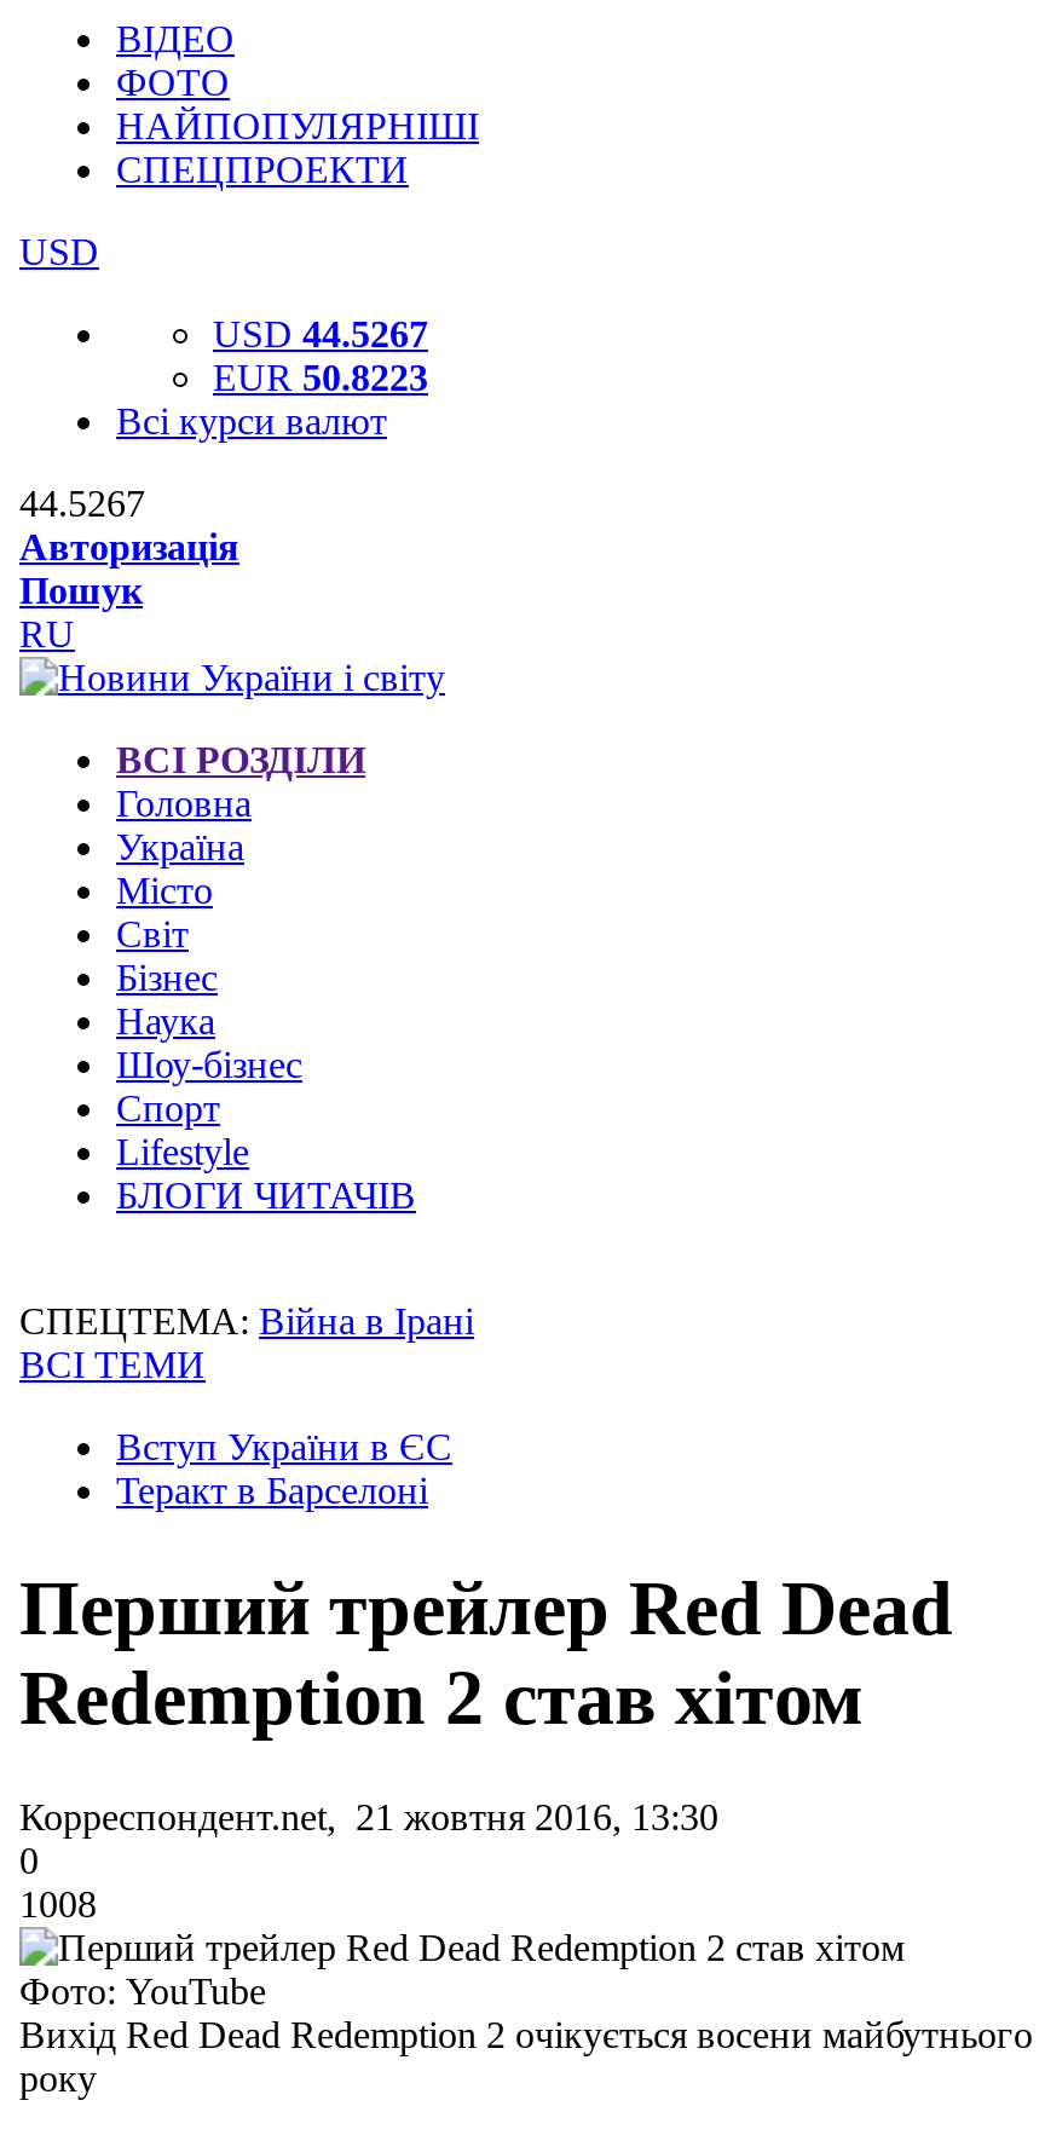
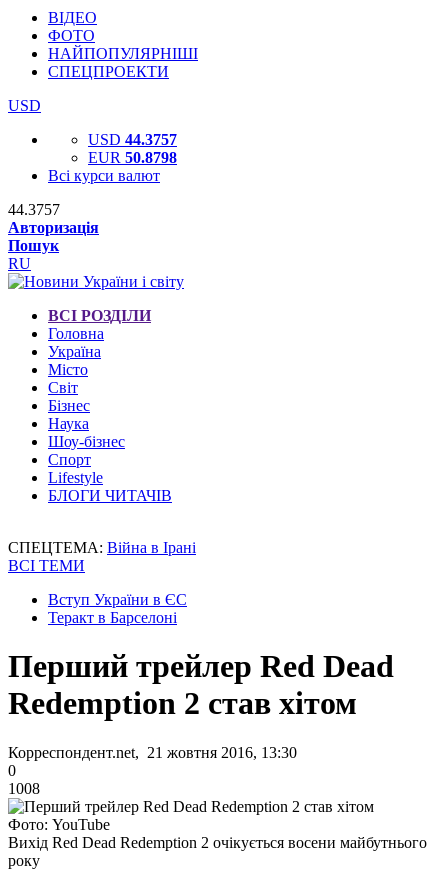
[213,313,428,354] USD 44.5267 -> [88,131,177,148] USD 44.3757
[213,357,428,398] EUR 50.8223 -> [88,149,177,166] EUR 50.8798
[19,483,145,524] 44.5267 -> [8,201,60,218] 44.3757

